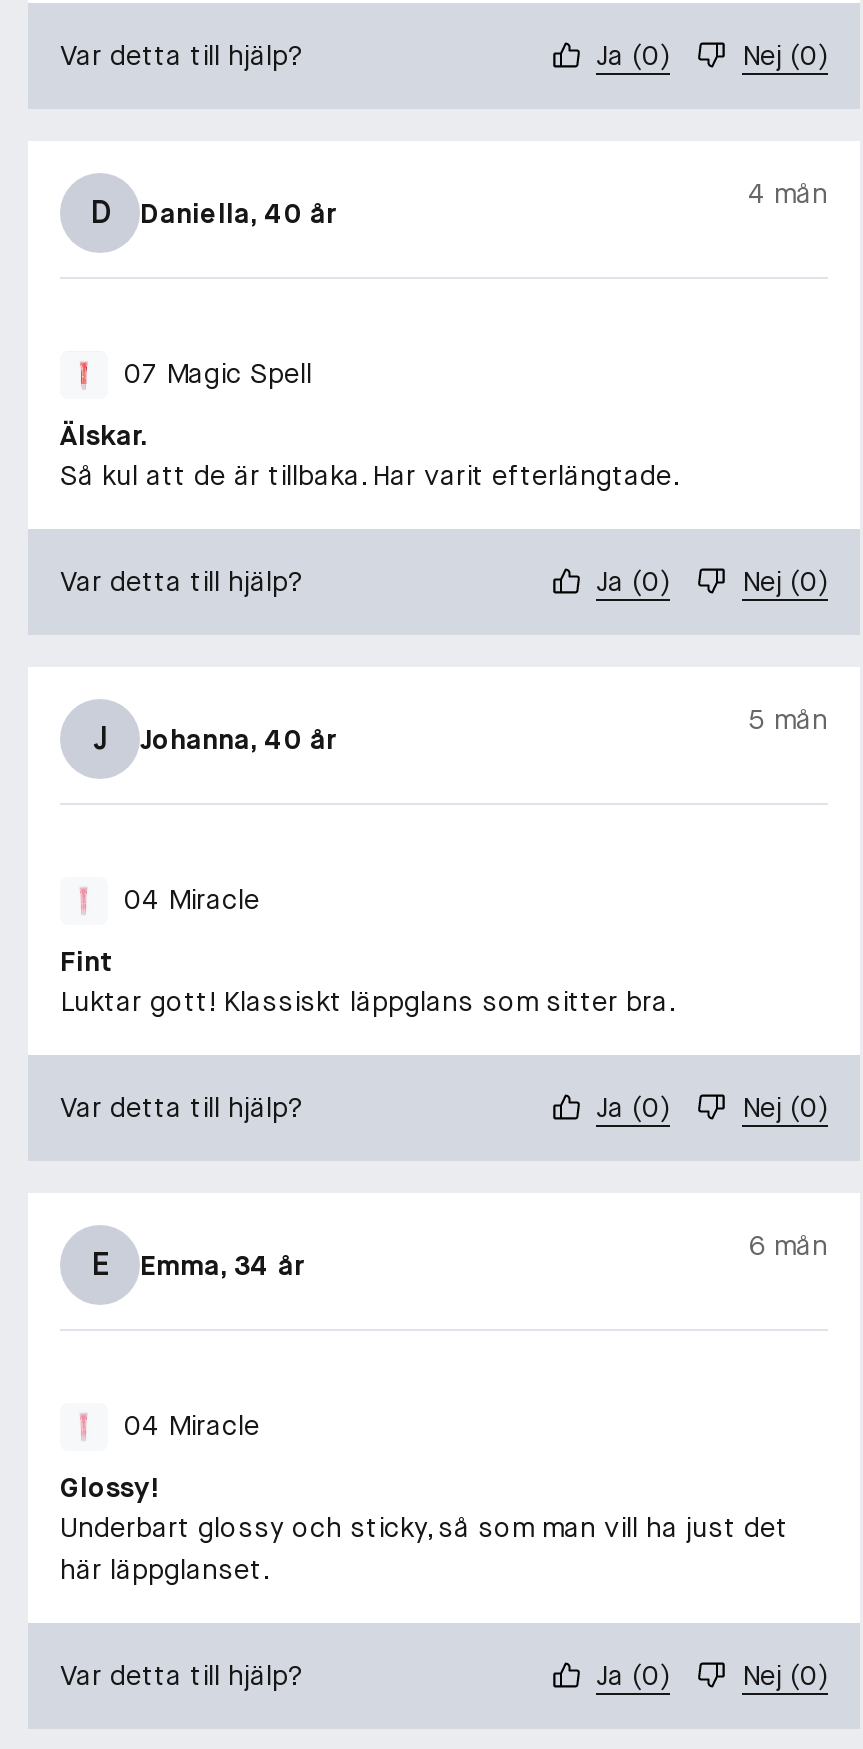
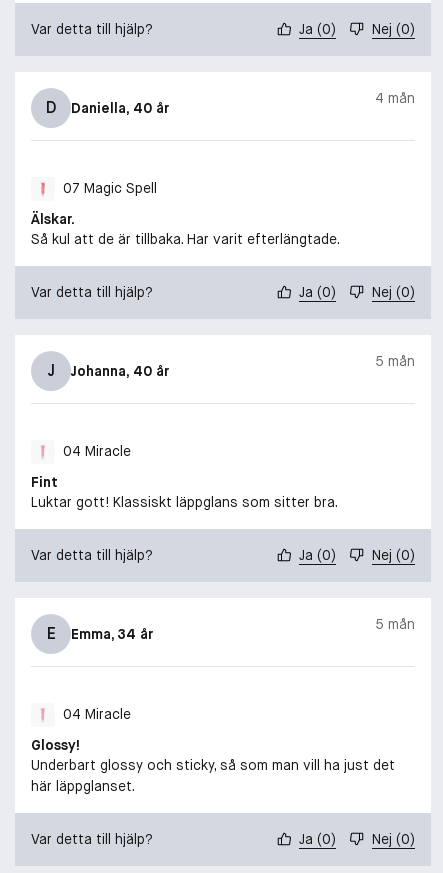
[748,1227,828,1263] 6 mån -> [375,615,415,633] 5 mån

